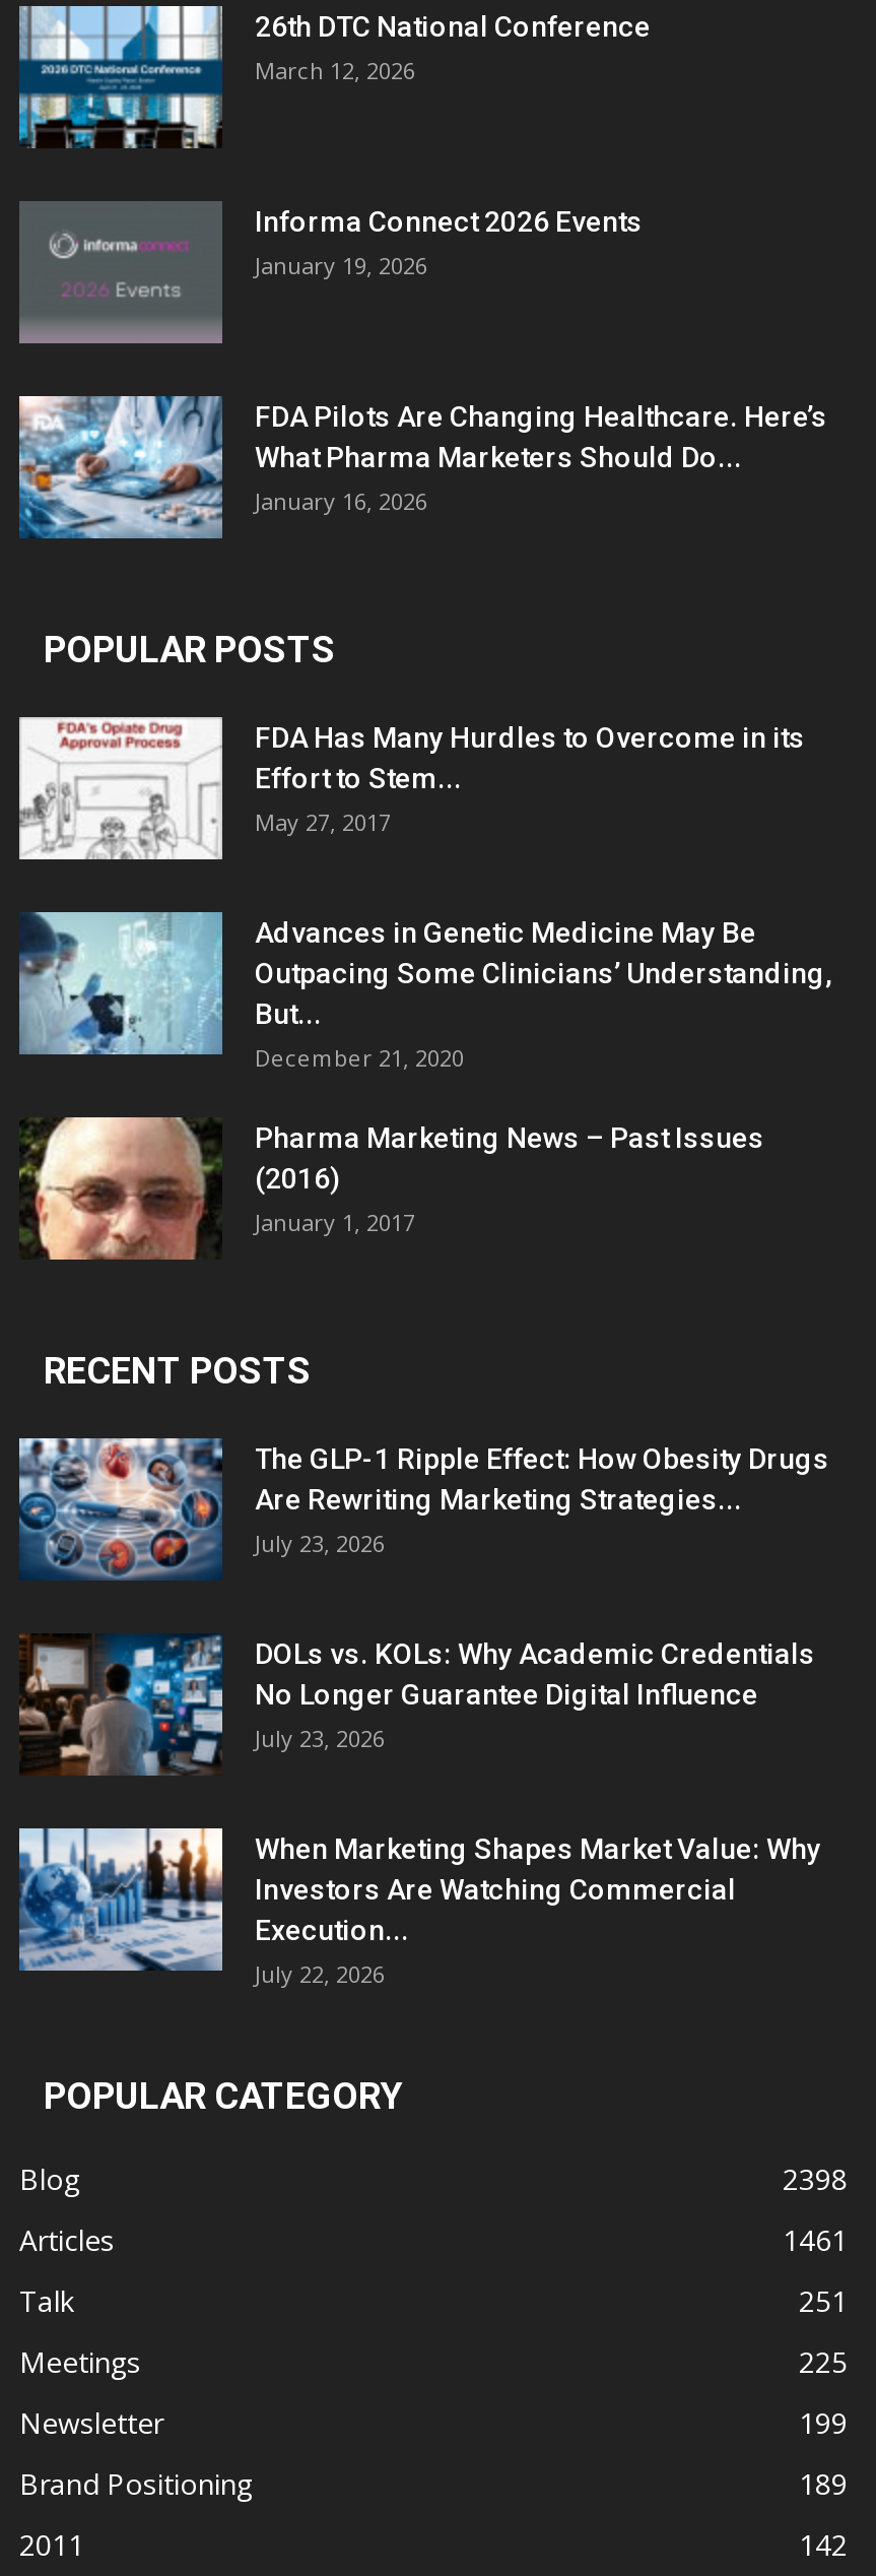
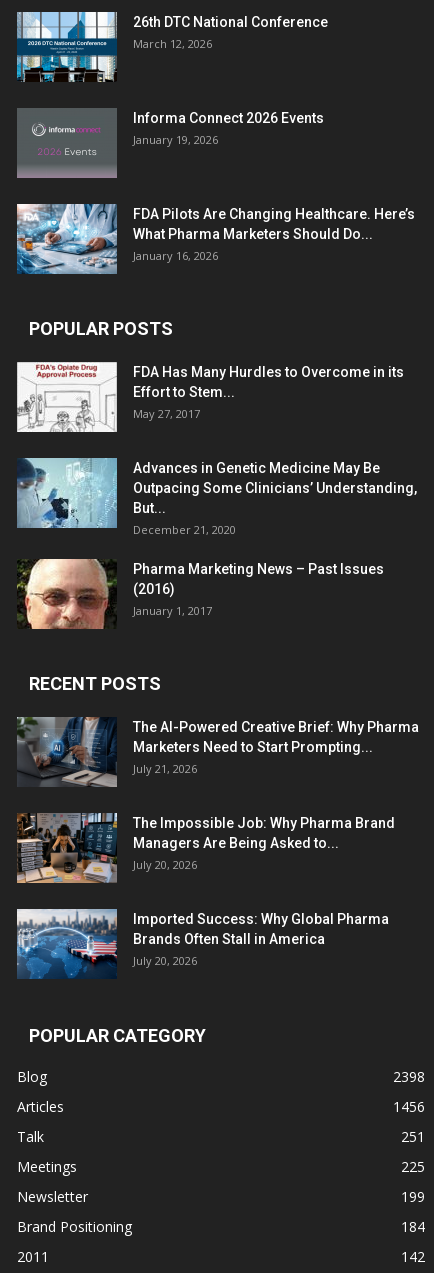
[17,1436,829,1581] [image] | The GLP-1 Ripple Effect: How Obesity Drugs | Are Rewriting Marketing Strategies... | July 23, 2026 -> [17,717,419,788] [image] | The AI-Powered Creative Brief: Why Pharma | Marketers Need to Start Prompting... | July 21, 2026
[19,1633,815,1778] [image] | DOLs vs. KOLs: Why Academic Credentials | No Longer Guarantee Digital Influence | July 23, 2026 -> [16,812,395,884] [image] | The Impossible Job: Why Pharma Brand | Managers Are Being Asked to... | July 20, 2026
[17,1826,821,1988] [image] | When Marketing Shapes Market Value: Why | Investors Are Watching Commercial | Execution... | July 22, 2026 -> [16,908,389,979] [image] | Imported Success: Why Global Pharma | Brands Often Stall in America | July 20, 2026
[783,2220,848,2259] 1461 -> [393,1097,425,1116] 1456
[799,2464,848,2502] 189 -> [401,1217,425,1236] 184

